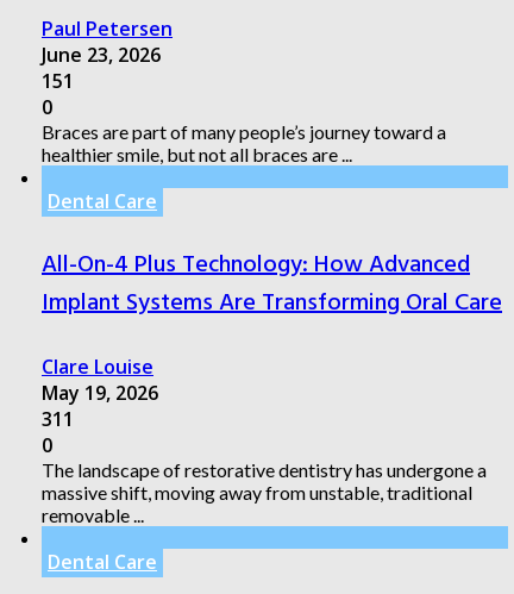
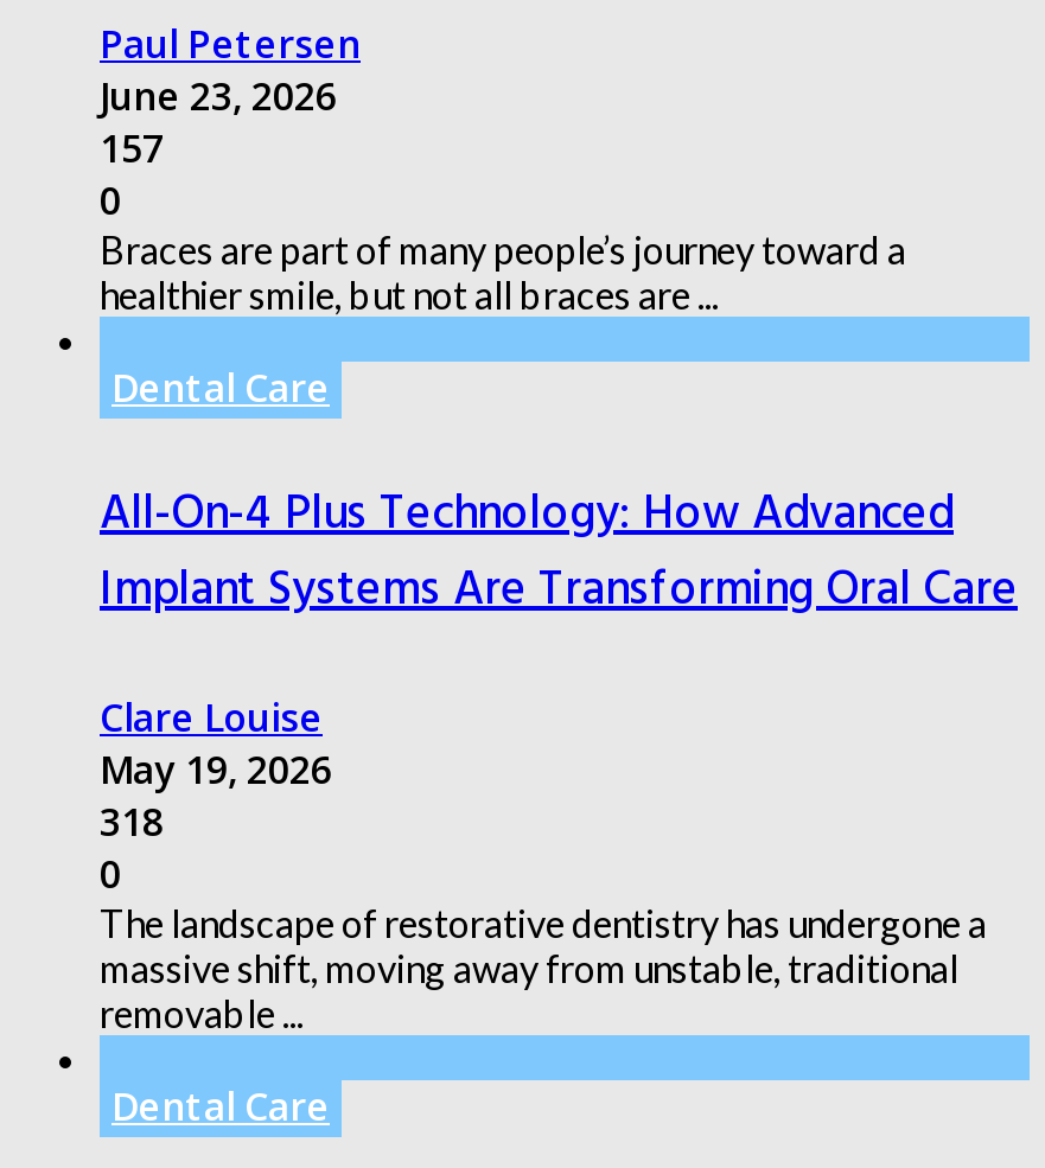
[42,68,74,94] 151 -> [100,123,164,175] 157
[42,406,74,433] 311 -> [100,797,164,849] 318

